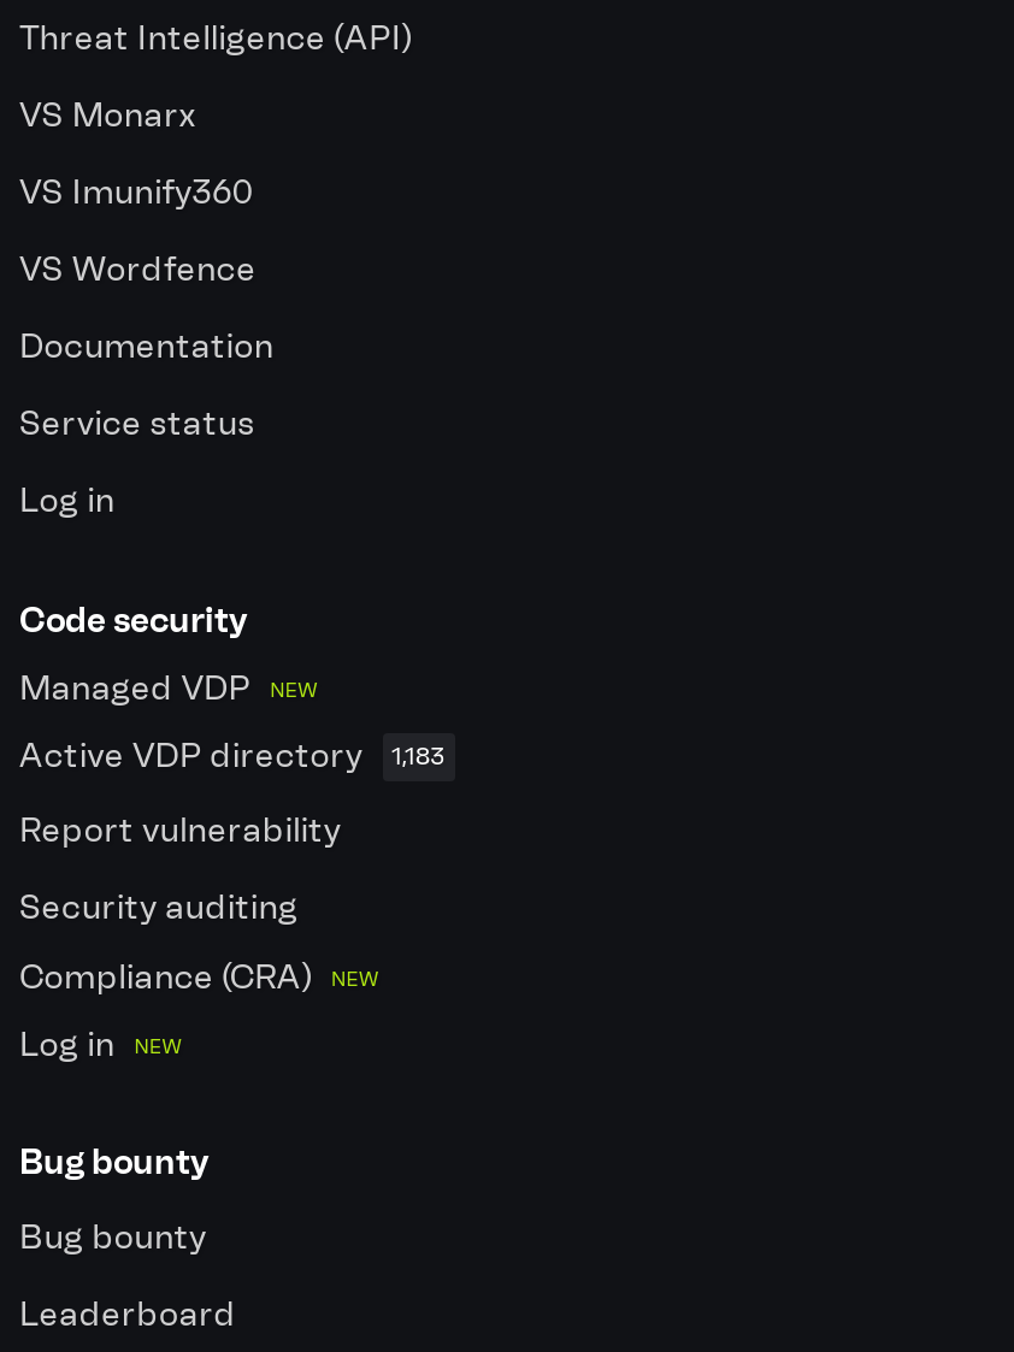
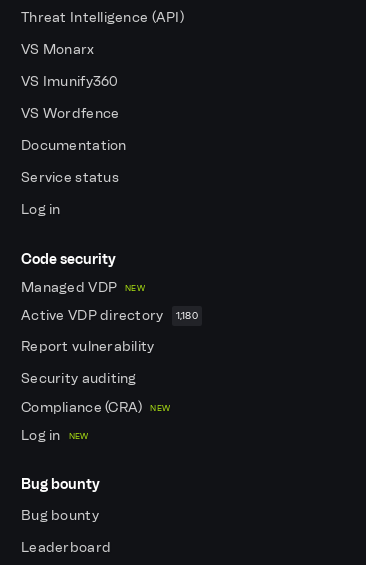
[19,736,446,777] Active VDP directory 1,183 -> [21,307,198,324] Active VDP directory 1,180

